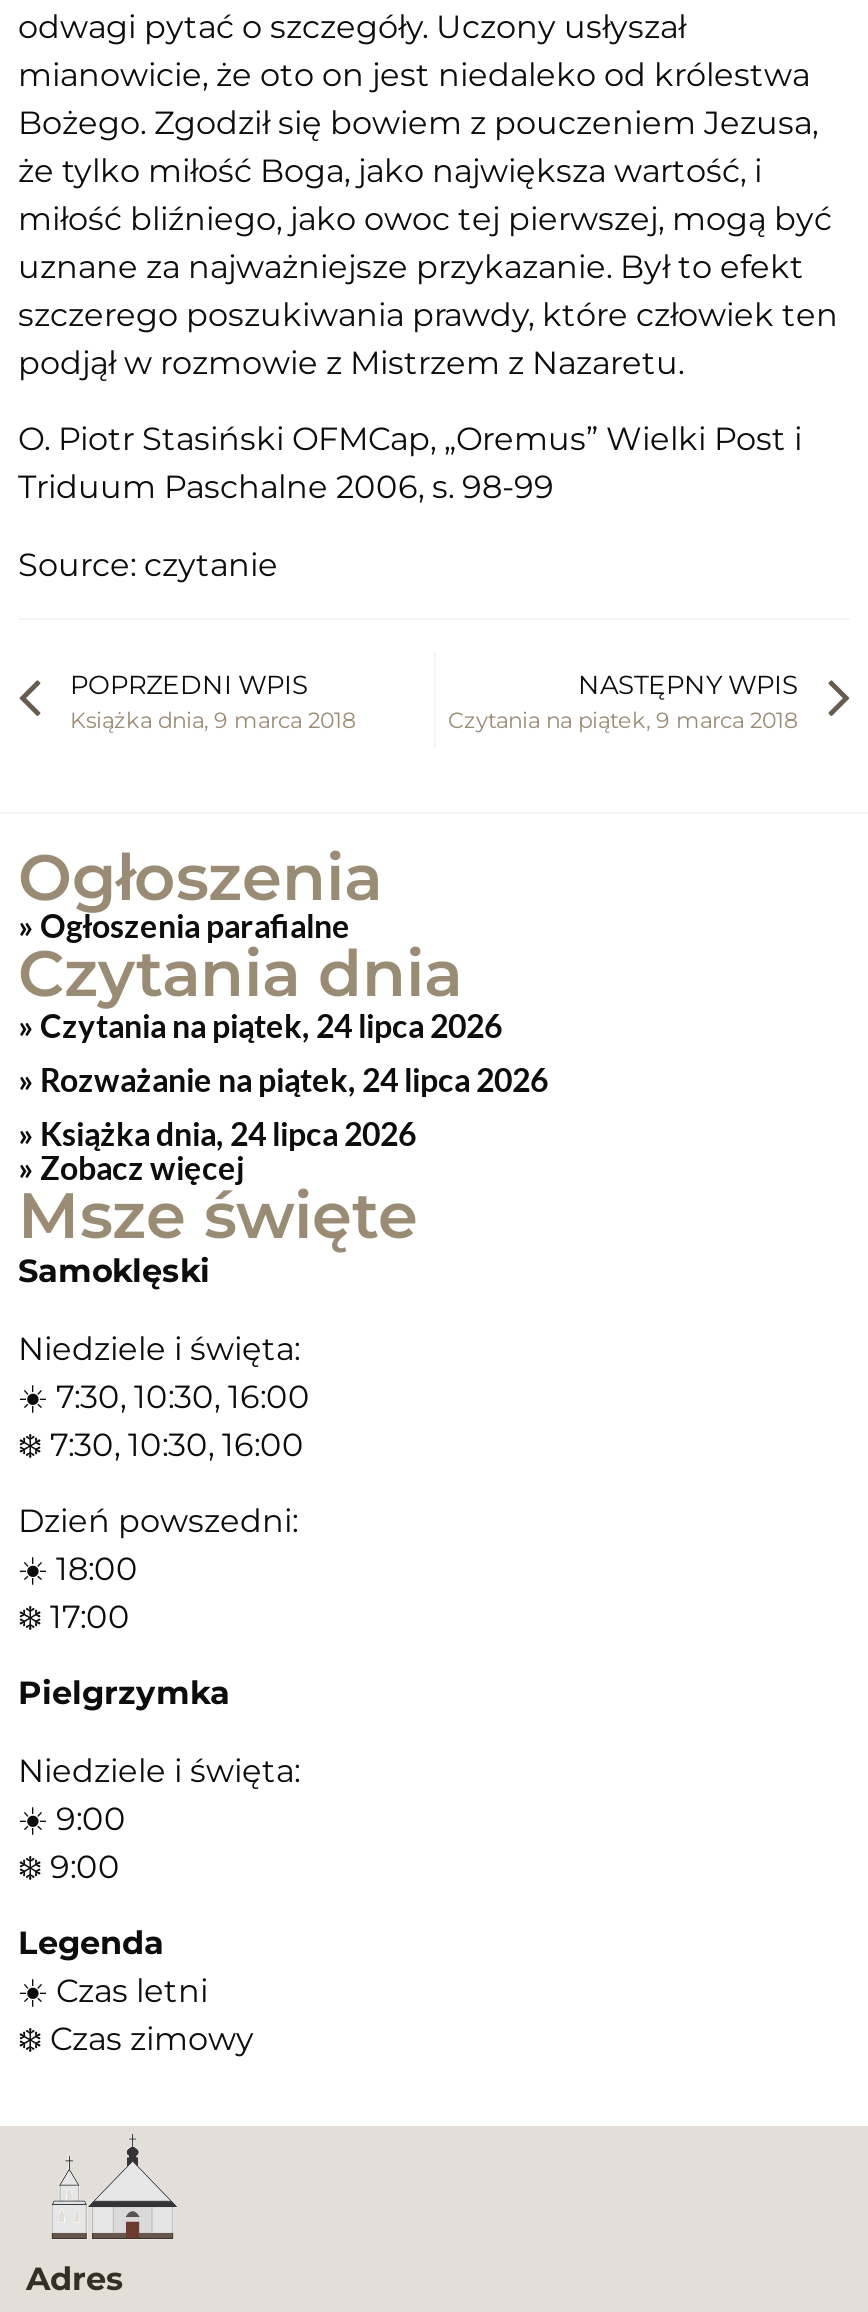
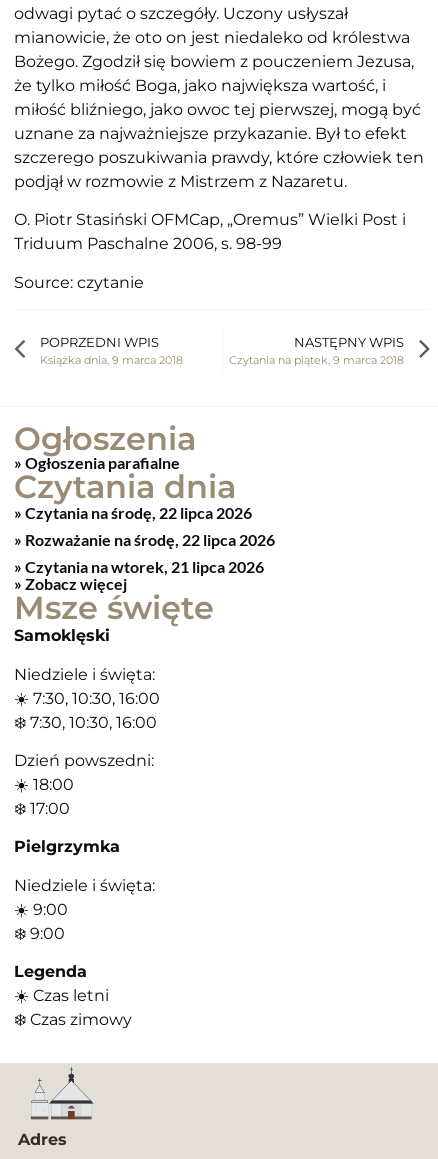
[34,1006,548,1152] Czytania na piątek, 24 lipca 2026 | Rozważanie na piątek, 24 lipca 2026 | Książka dnia, 24 lipca 2026 -> [22,503,275,576] Czytania na środę, 22 lipca 2026 | Rozważanie na środę, 22 lipca 2026 | Czytania na wtorek, 21 lipca 2026

